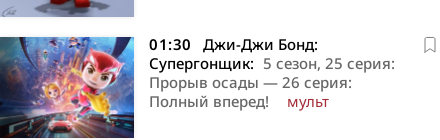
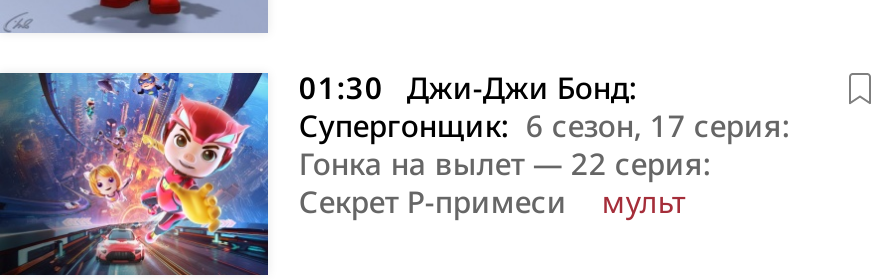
[149,53,395,111] Супергонщик: 5 сезон, 25 серия: | Прорыв осады — 26 серия: | Полный вперед! -> [299,106,790,222] Супергонщик: 6 сезон, 17 серия: | Гонка на вылет — 22 серия: | Секрет P-примеси

